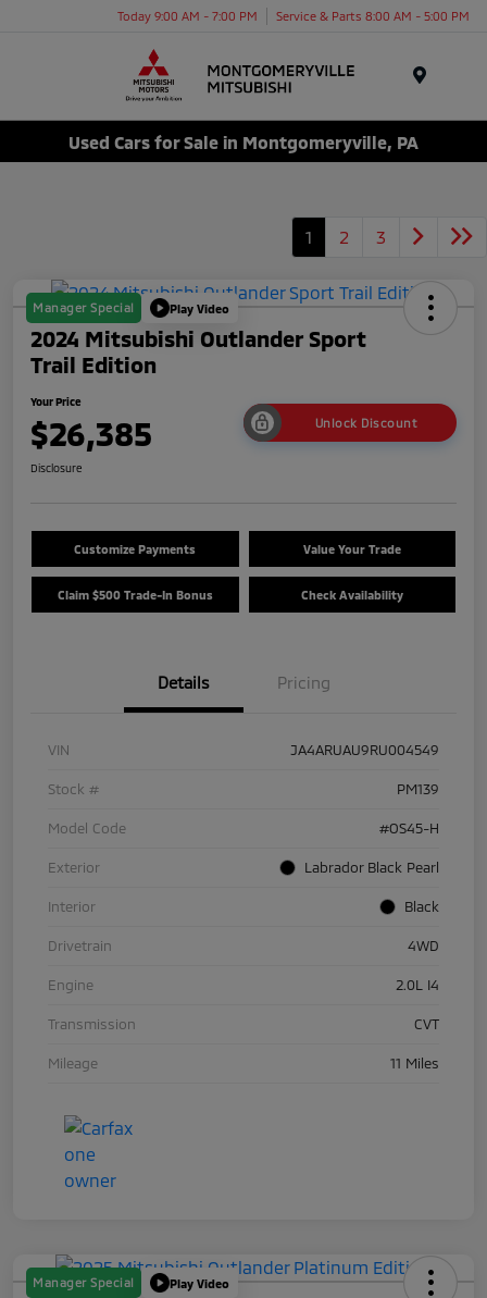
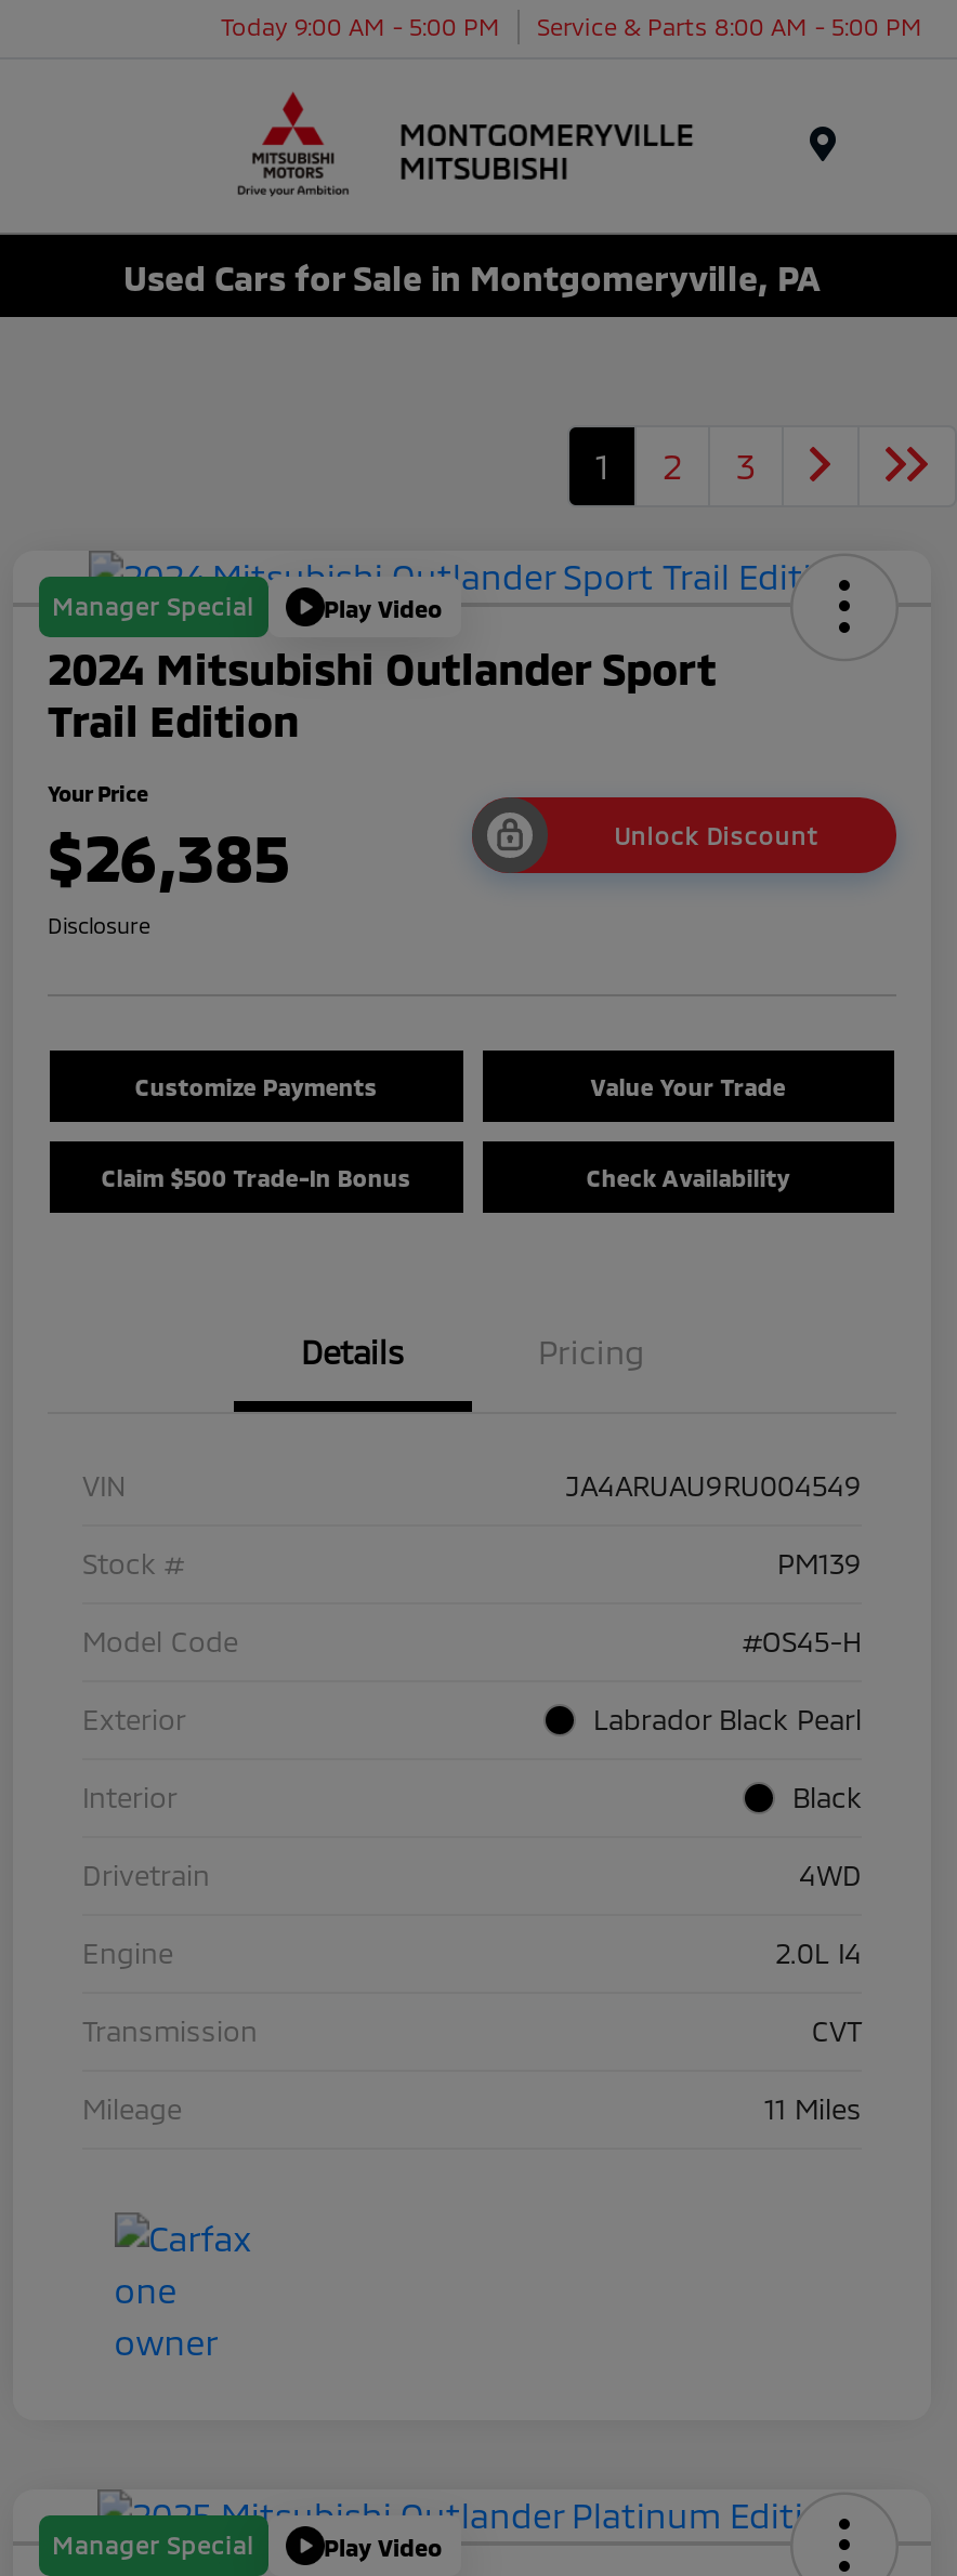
[117,8,470,22] Today 9:00 AM - 7:00 PM Service & Parts 8:00 AM - 5:00 PM -> [221,11,922,39] Today 9:00 AM - 5:00 PM Service & Parts 8:00 AM - 5:00 PM

